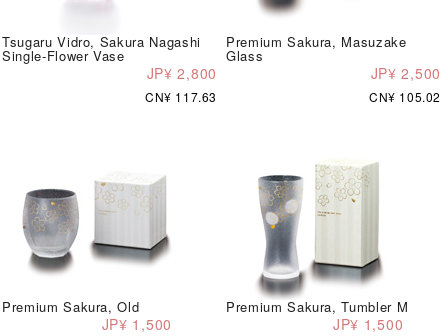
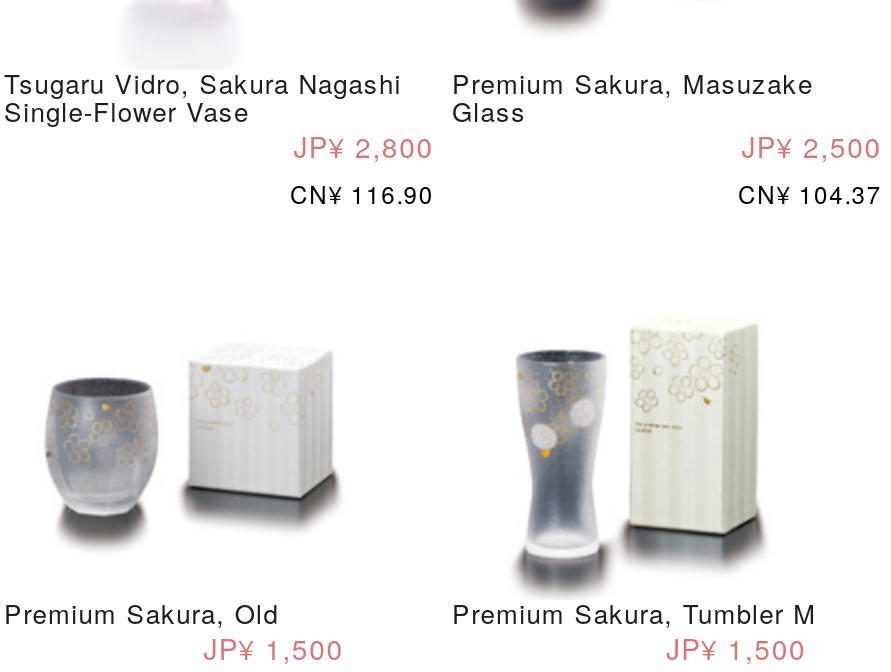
[145,87,217,104] CN¥ 117.63 -> [290,175,434,209] CN¥ 116.90
[369,87,441,104] CN¥ 105.02 -> [738,175,882,209] CN¥ 104.37

